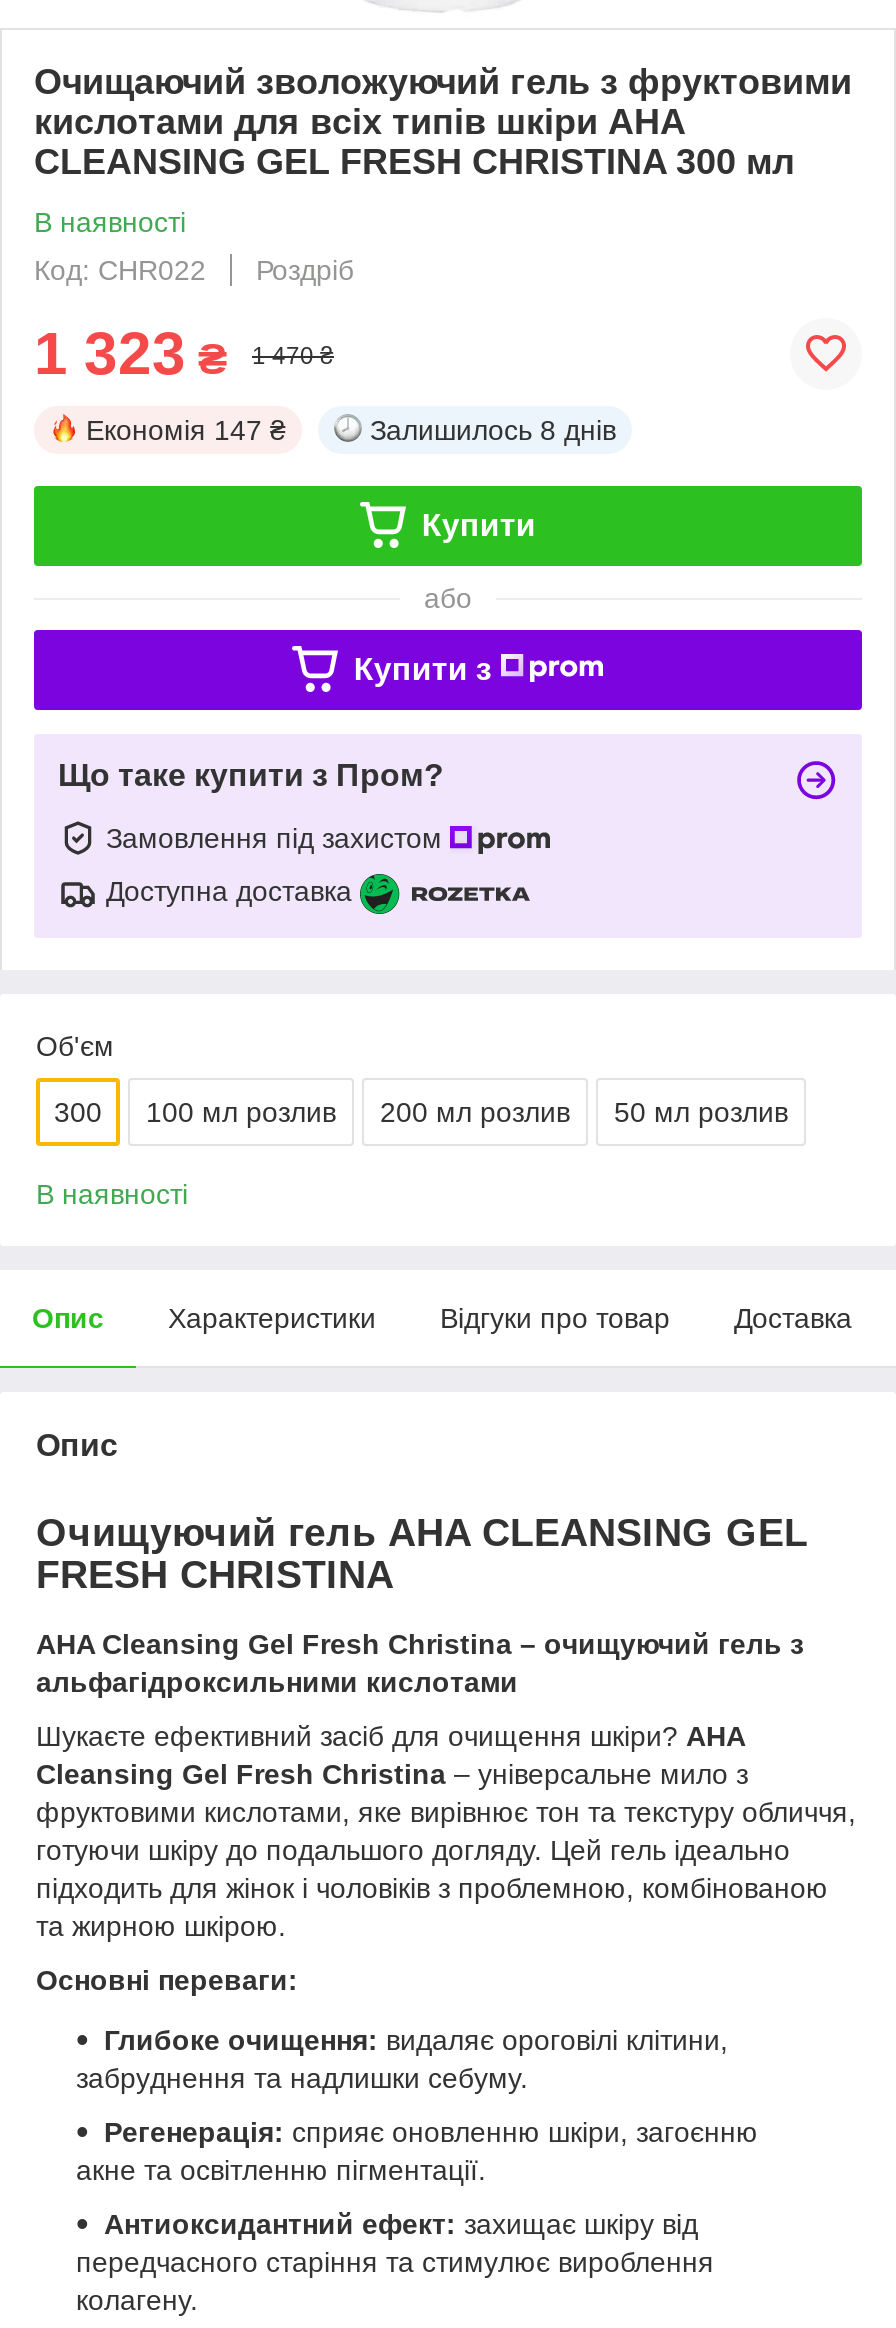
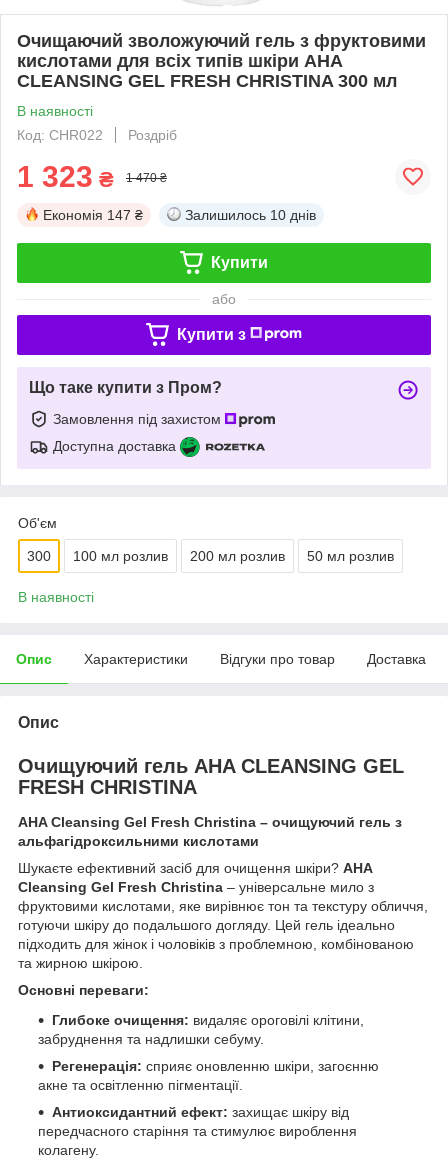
[370,414,616,446] Залишилось 8 днів -> [185,207,316,223] Залишилось 10 днів

